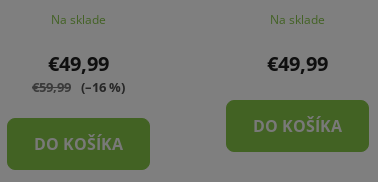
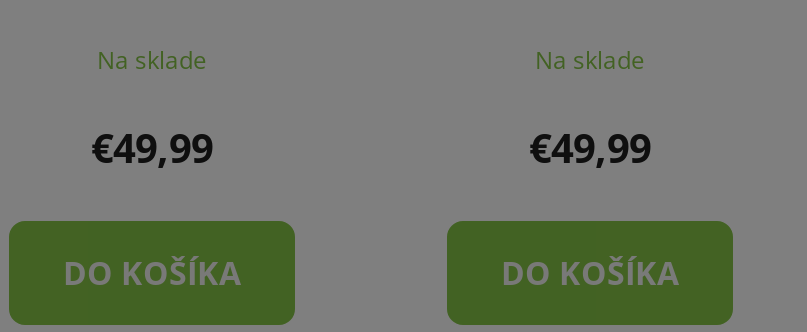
[32,78,125,96] €59,99 (–16 %) -> none

